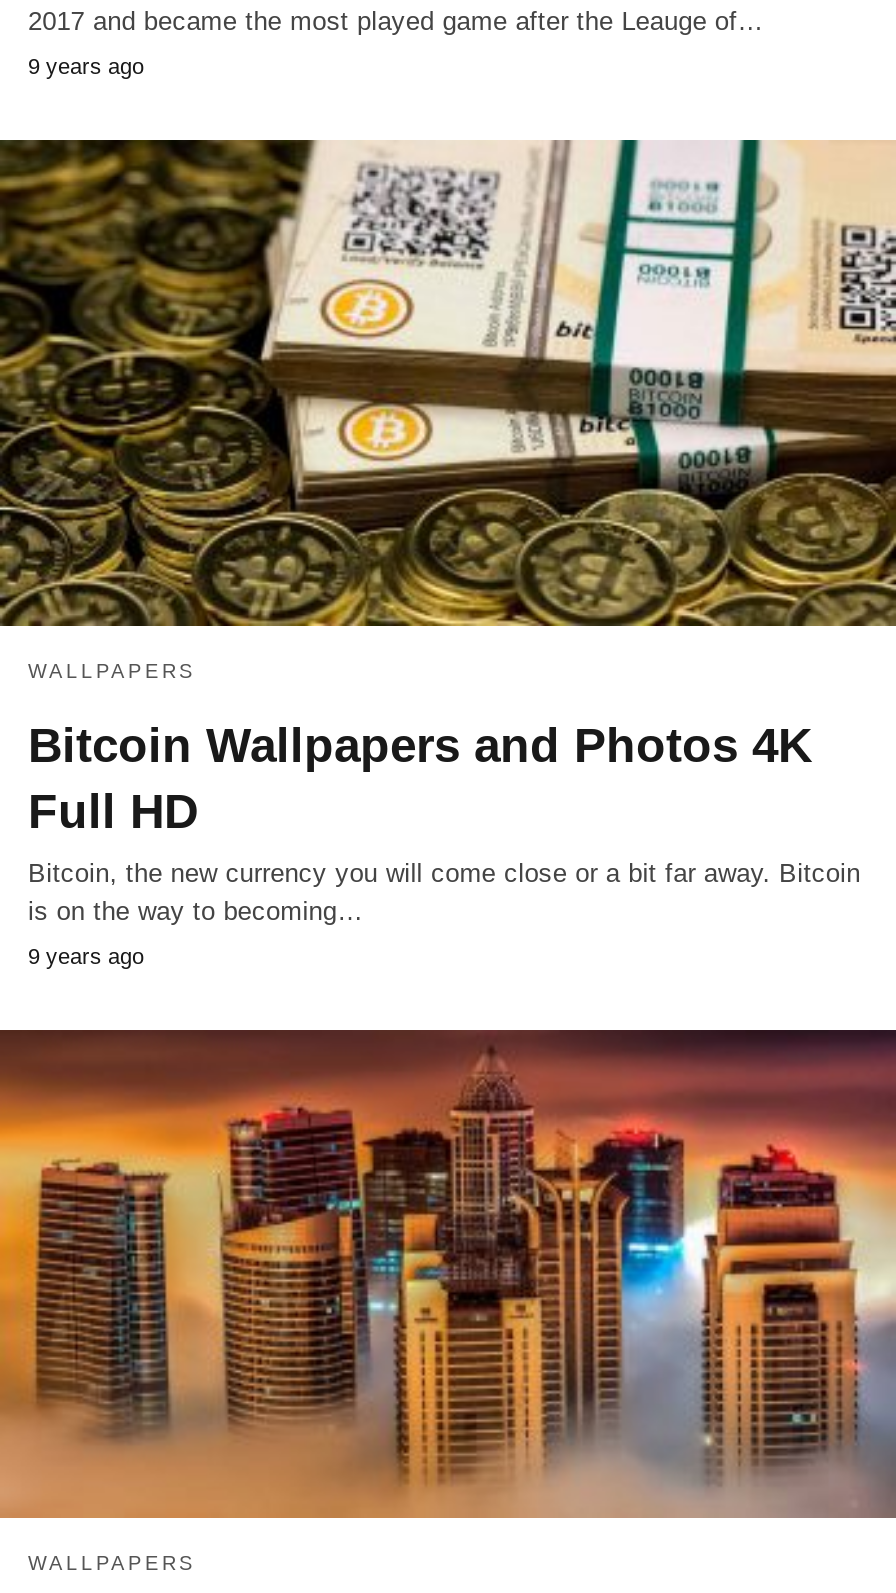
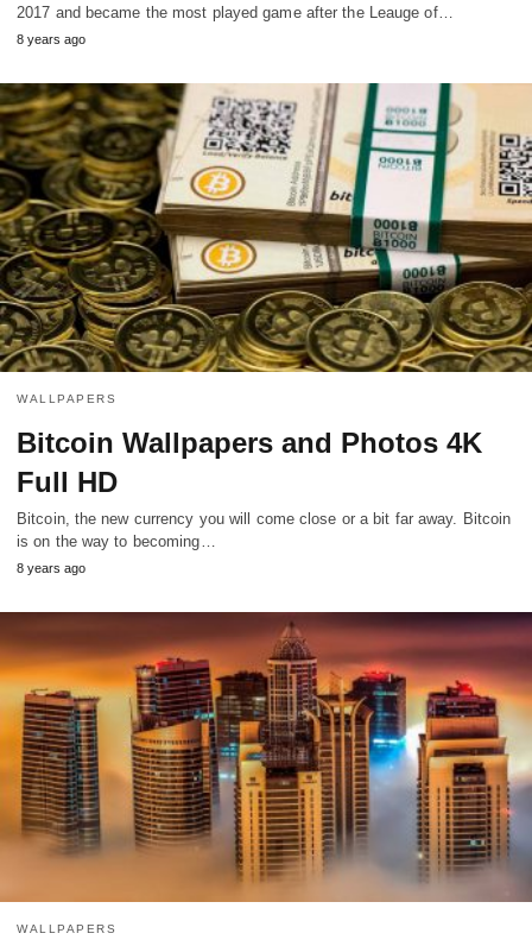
[28,54,144,78] 9 years ago -> [17,32,85,46] 8 years ago
[28,944,144,968] 9 years ago -> [17,561,85,575] 8 years ago

